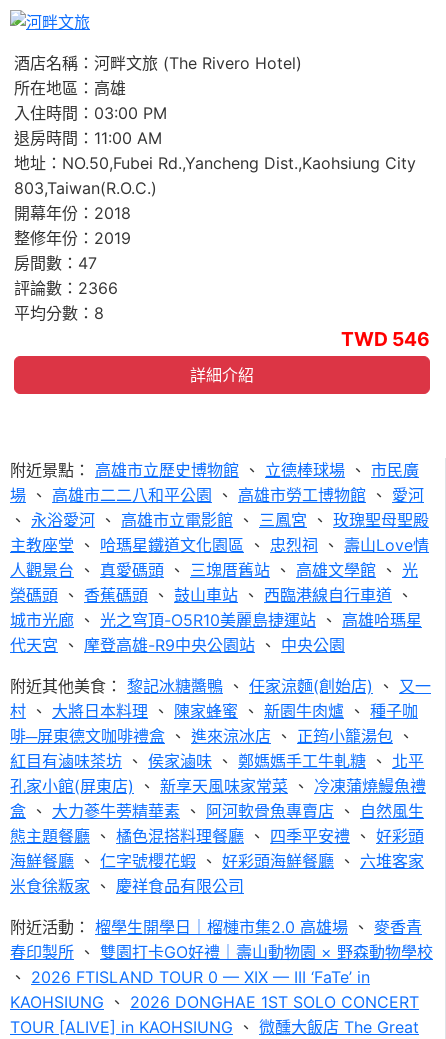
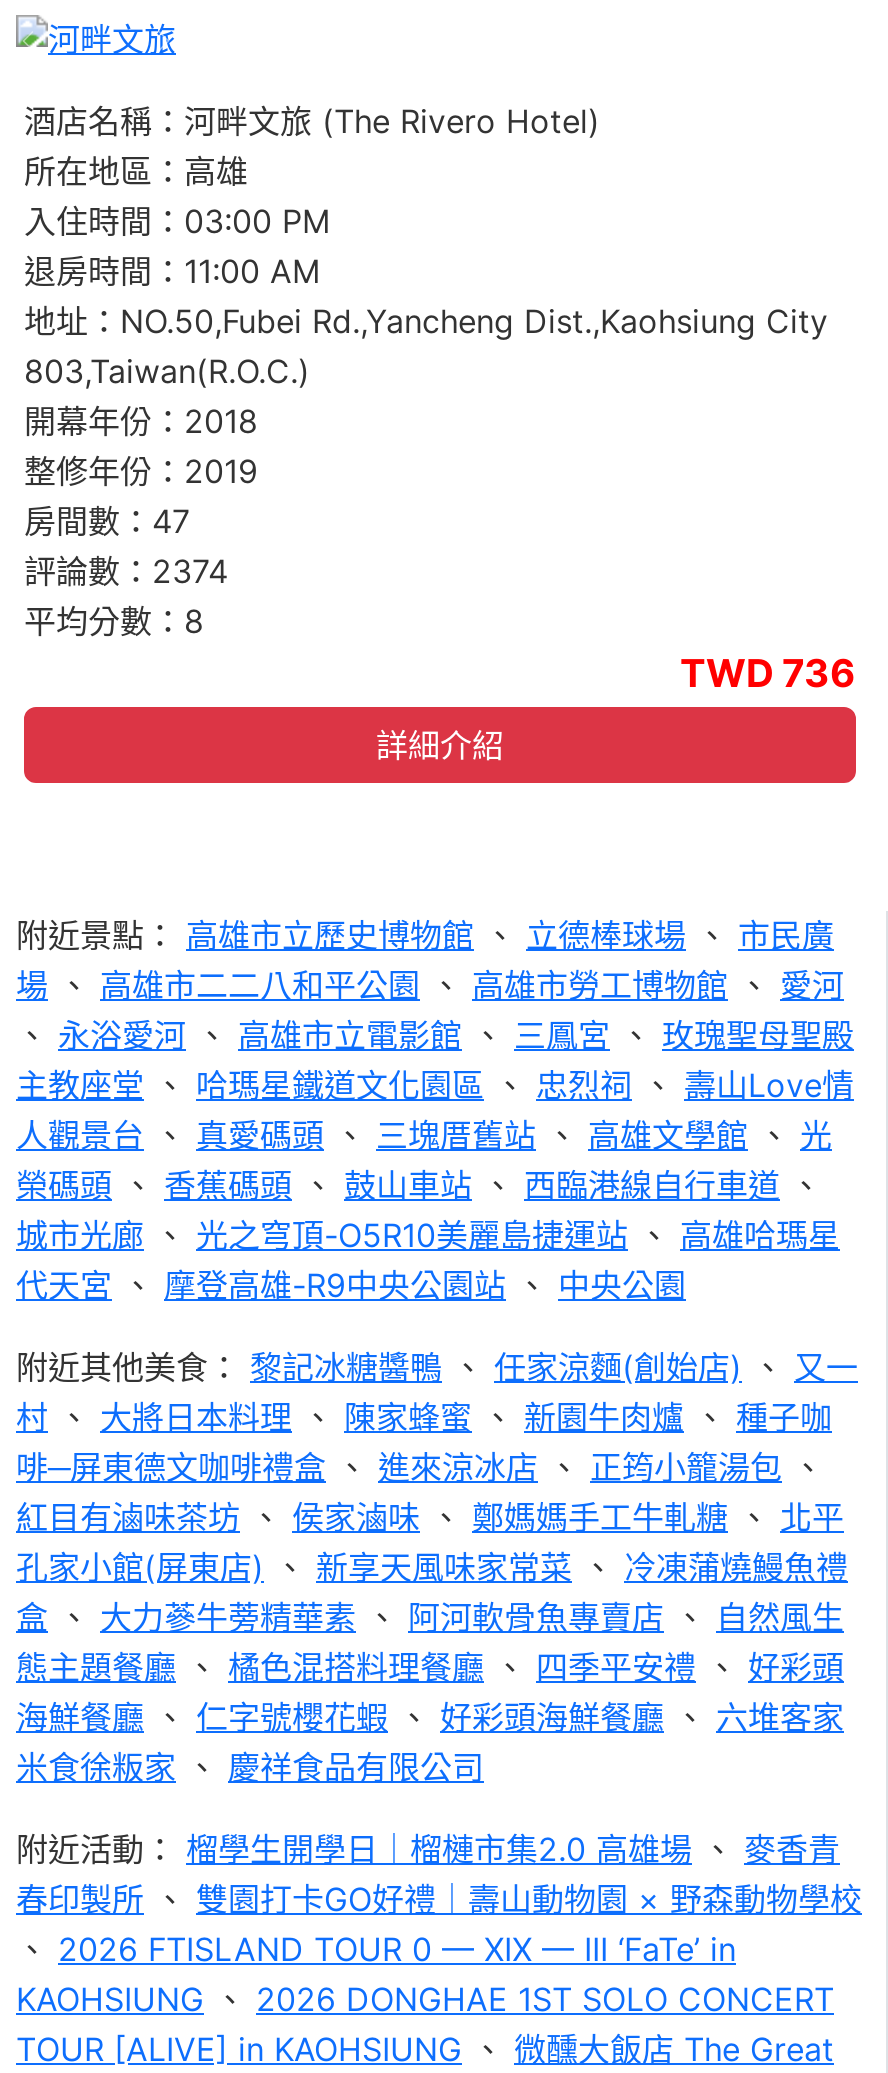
[14,278,118,298] 評論數：2366 -> [24,551,228,591] 評論數：2374
[341,327,430,351] TWD 546 -> [680,649,856,697] TWD 736

